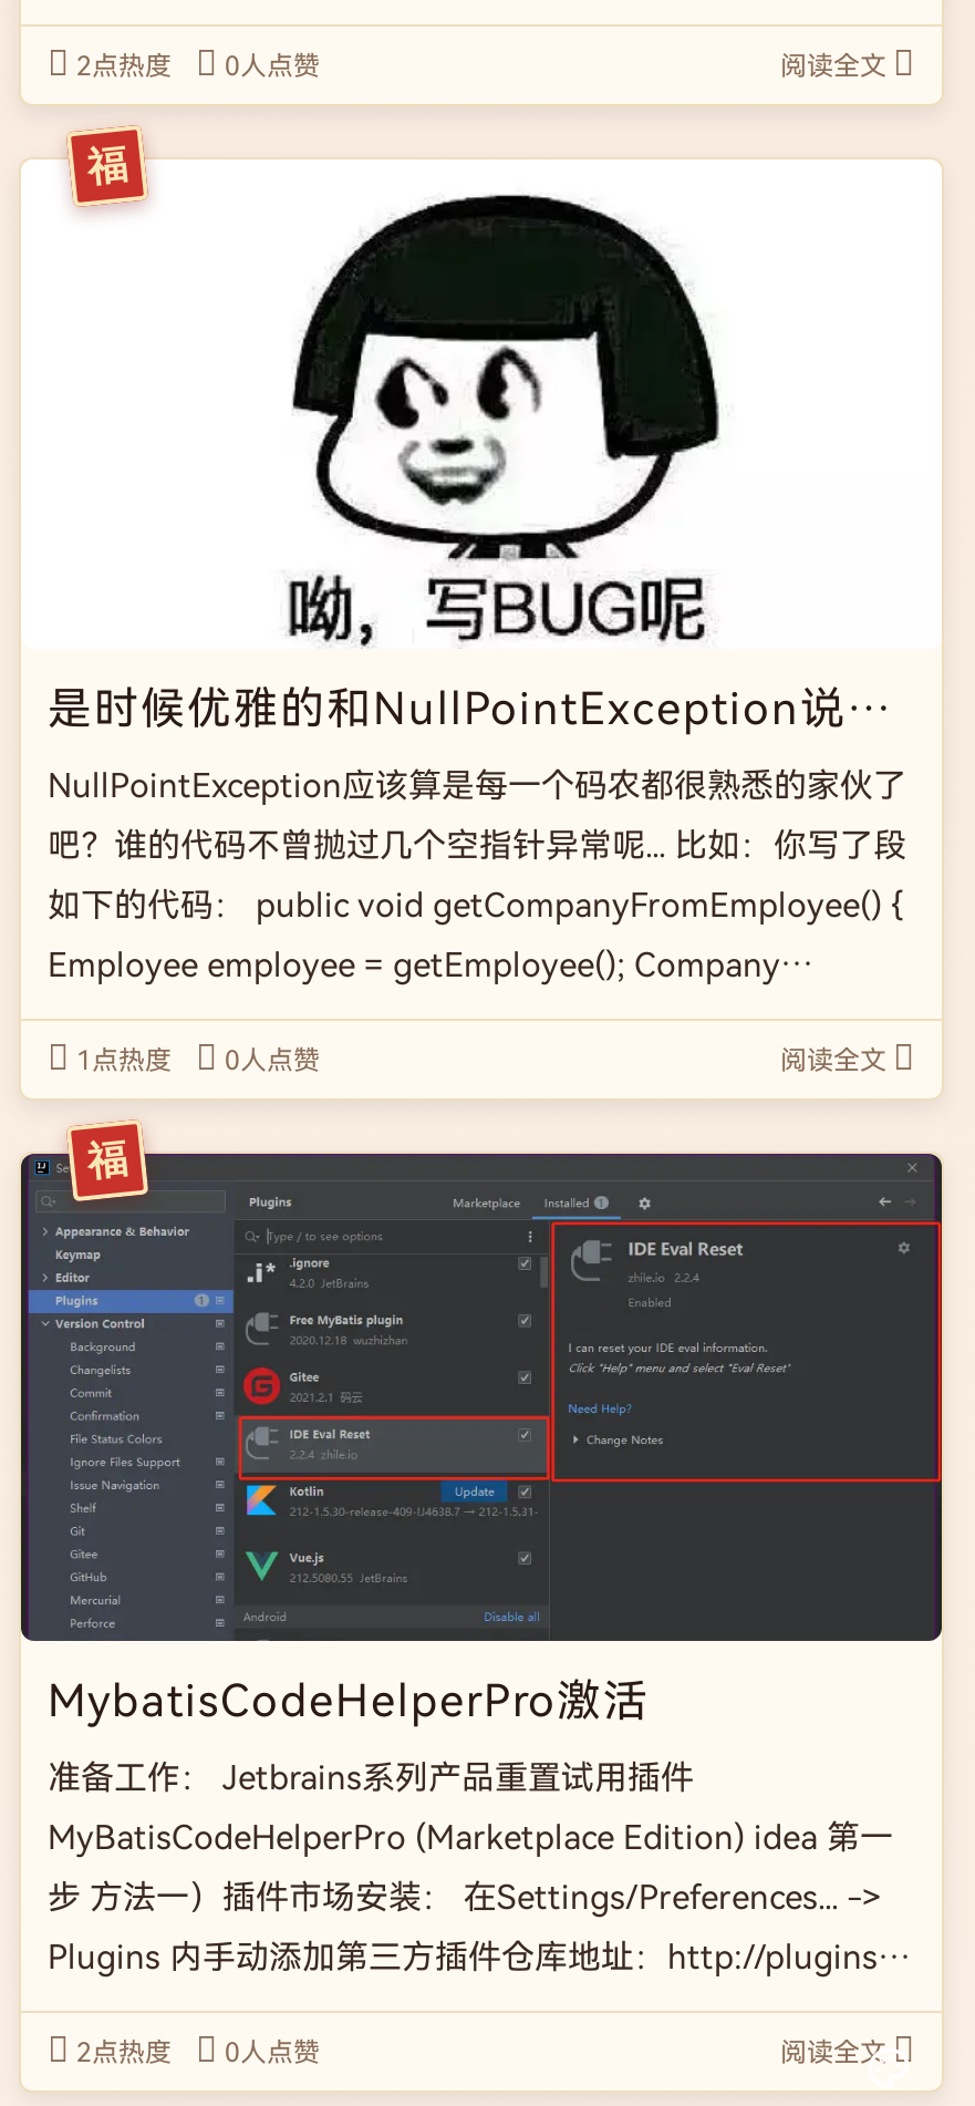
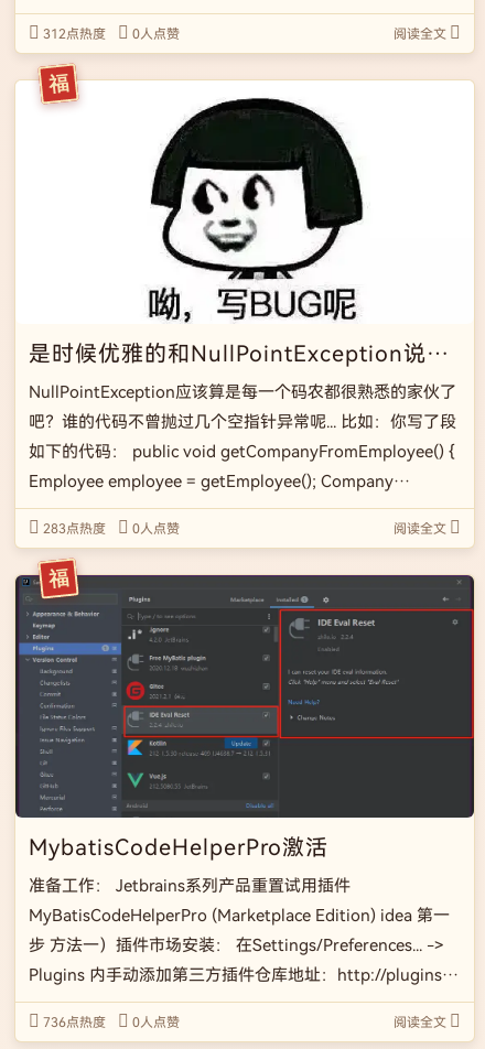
[76,51,320,82] 2点热度 0人点赞 -> [43,27,180,42] 312点热度 0人点赞
[76,1044,320,1075] 1点热度 0人点赞 -> [43,521,180,536] 283点热度 0人点赞
[76,2037,320,2068] 2点热度 0人点赞 -> [43,1015,180,1030] 736点热度 0人点赞

